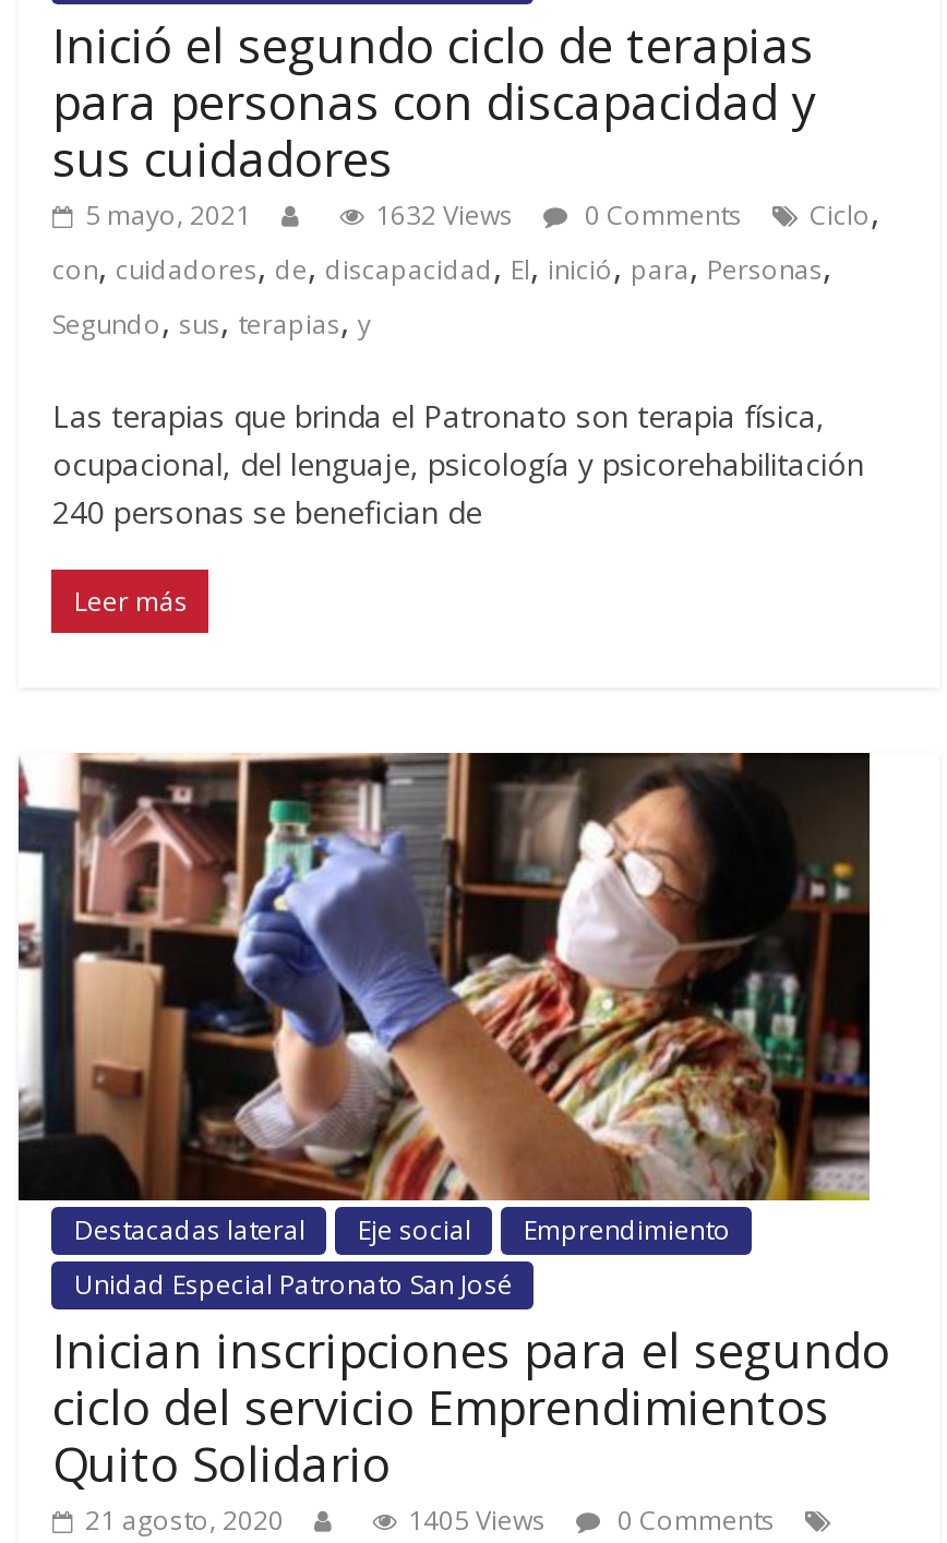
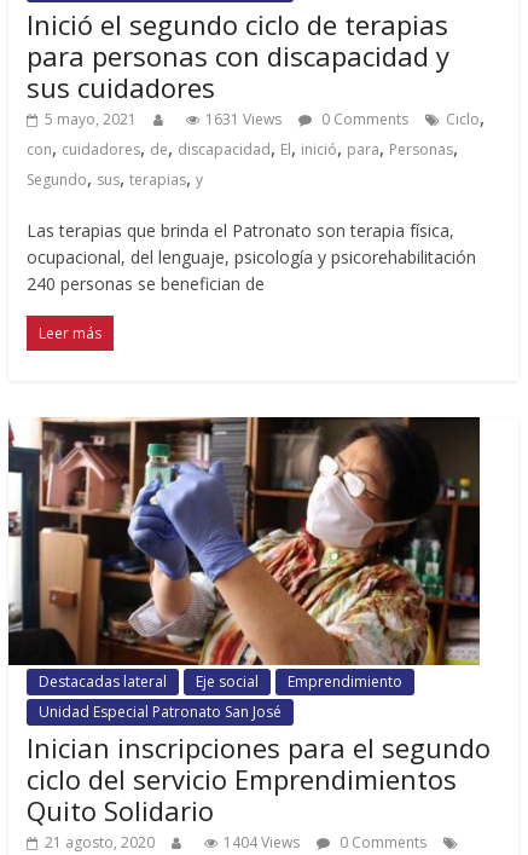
[375,187,879,235] 1632 Views 0 Comments Ciclo, -> [206,104,485,130] 1631 Views 0 Comments Ciclo,
[408,1501,774,1538] 1405 Views 0 Comments -> [224,832,427,852] 1404 Views 0 Comments

